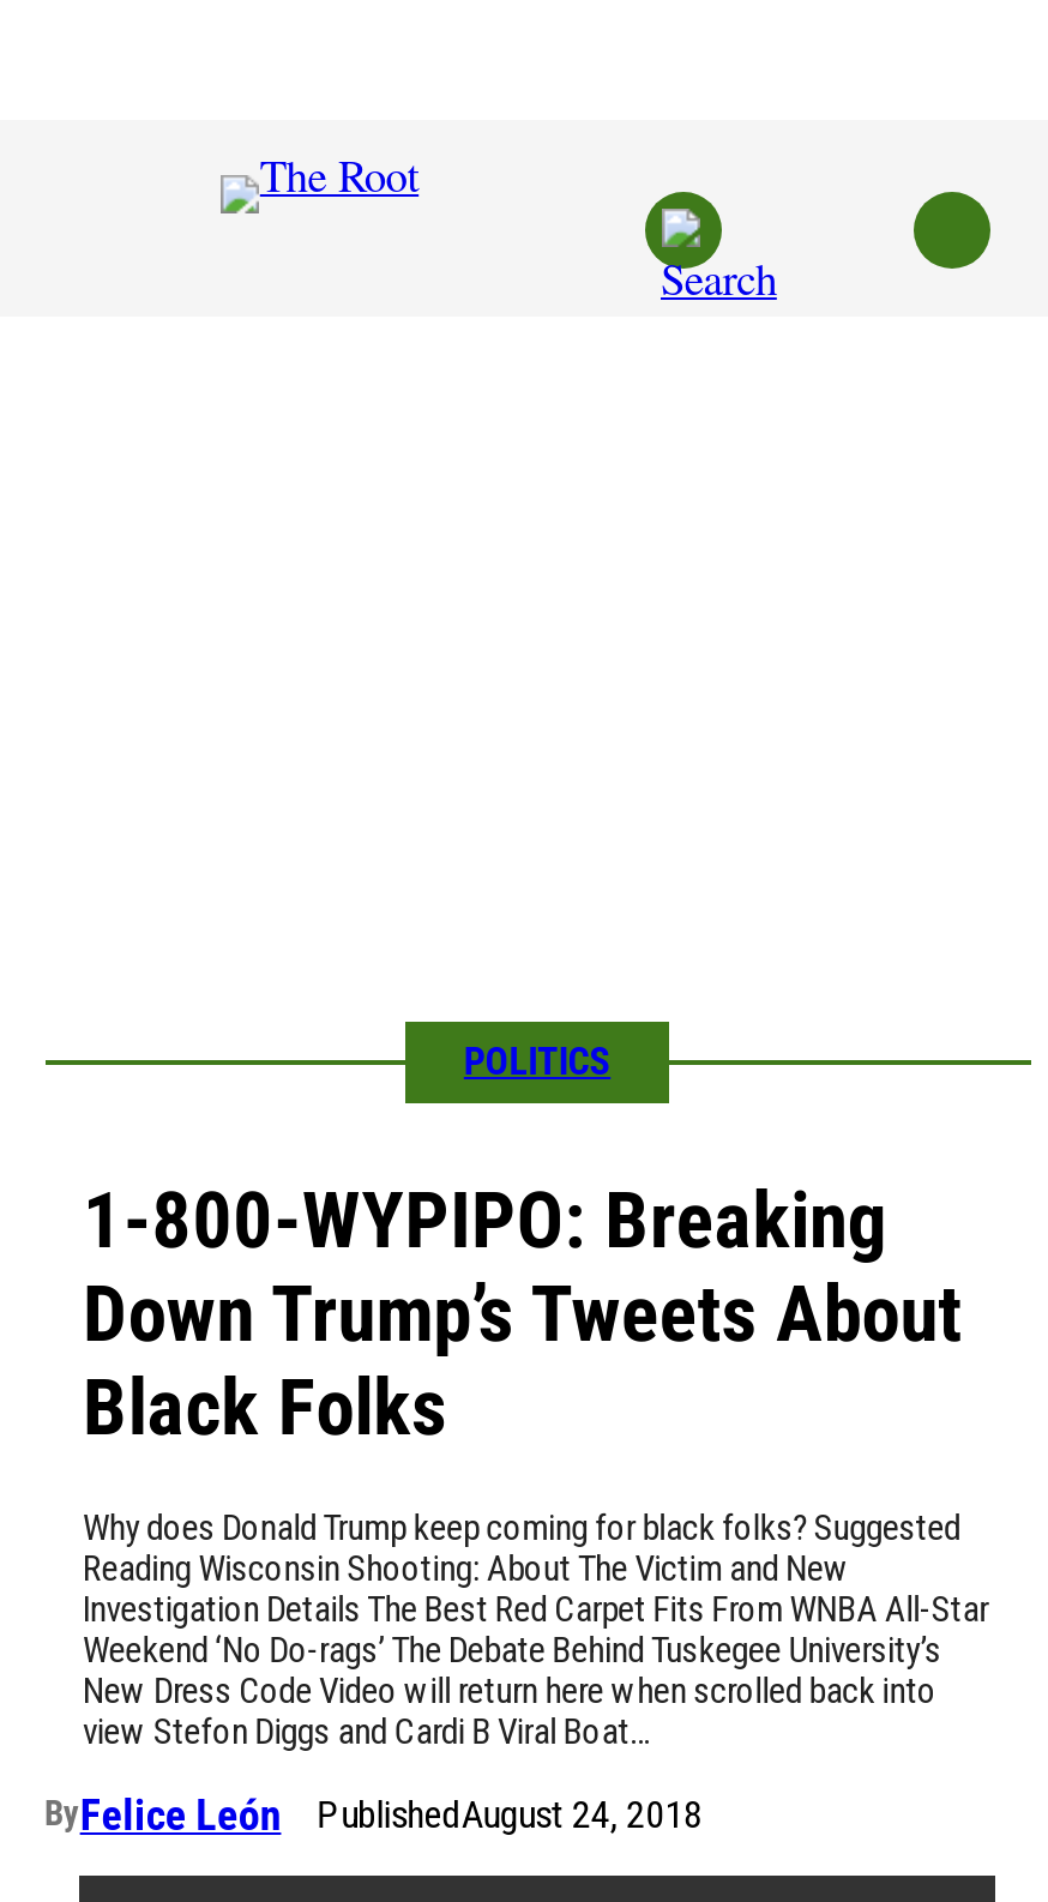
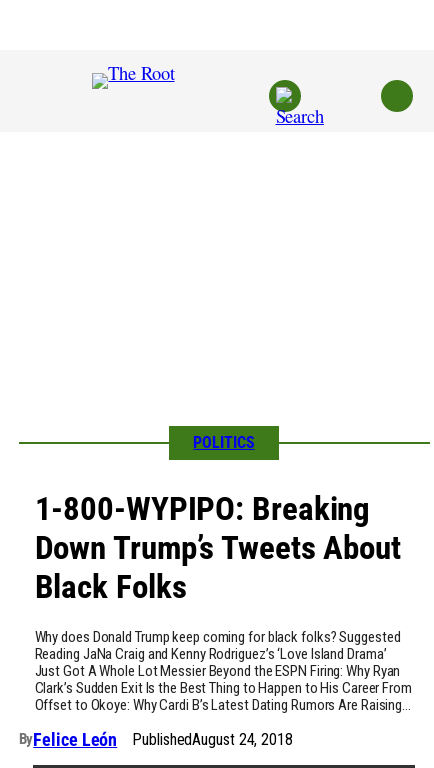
[83,1547,988,1753] Reading Wisconsin Shooting: About The Victim and New | Investigation Details The Best Red Carpet Fits From WNBA All-Star | Weekend ‘No Do-rags’ The Debate Behind Tuskegee University’s | New Dress Code Video will return here when scrolled back into | view Stefon Diggs and Cardi B Viral Boat… -> [34,645,412,714] Reading JaNa Craig and Kenny Rodriguez’s ‘Love Island Drama’ | Just Got A Whole Lot Messier Beyond the ESPN Firing: Why Ryan | Clark’s Sudden Exit Is the Best Thing to Happen to His Career From | Offset to Okoye: Why Cardi B’s Latest Dating Rumors Are Raising…

